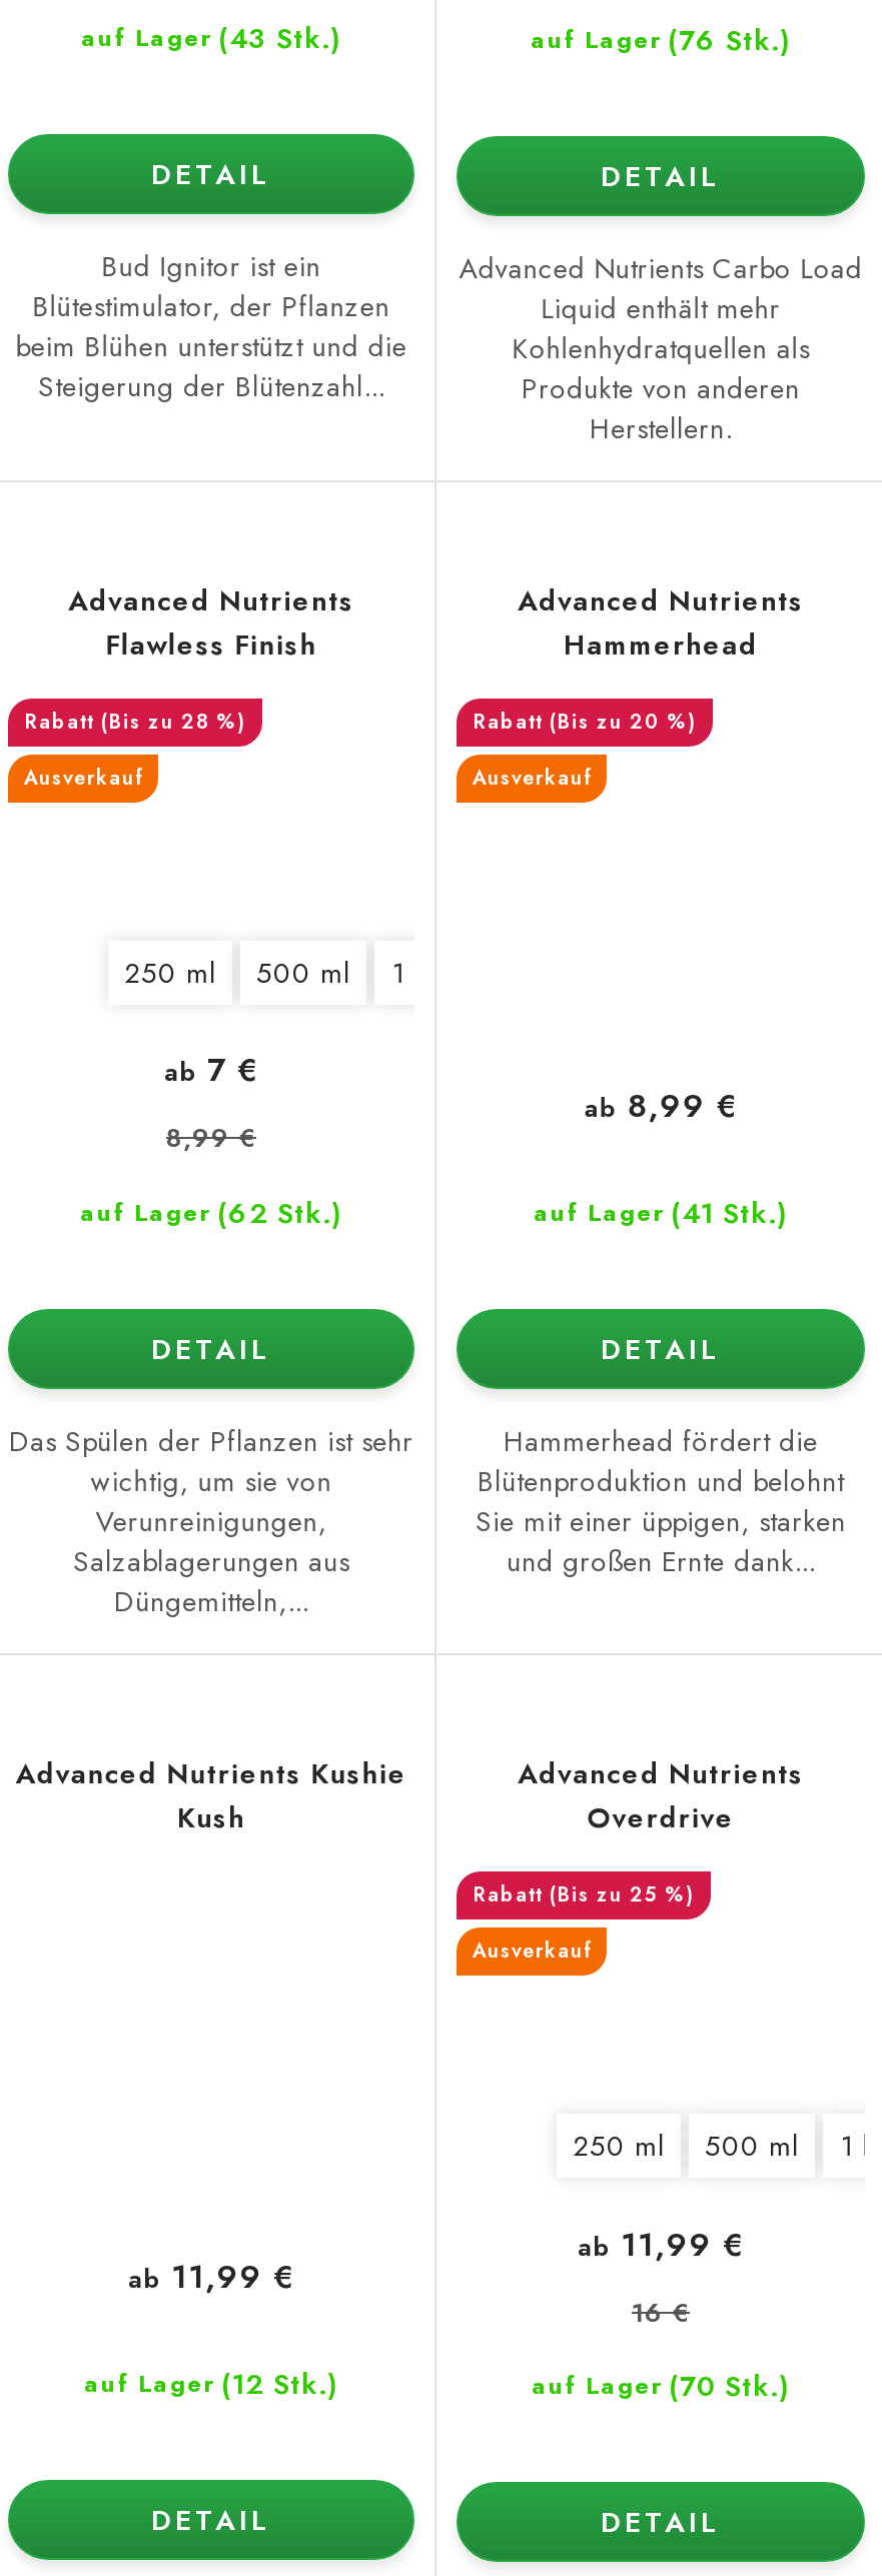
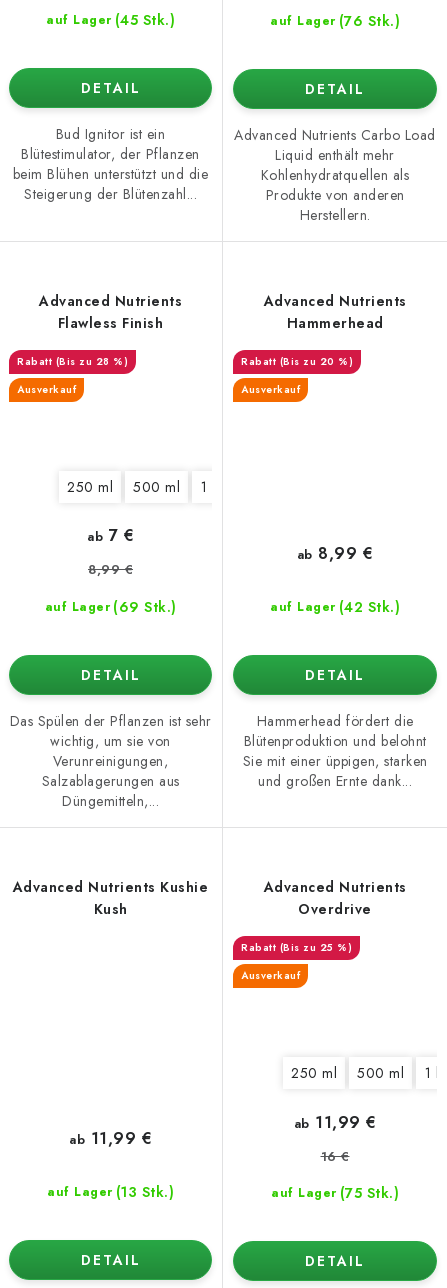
[81,19,341,59] auf Lager (43 Stk.) -> [46,10,175,30] auf Lager (45 Stk.)
[80,1192,342,1232] auf Lager (62 Stk.) -> [44,597,176,617] auf Lager (69 Stk.)
[534,1194,788,1234] auf Lager (41 Stk.) -> [270,597,400,617] auf Lager (42 Stk.)
[84,2364,338,2404] auf Lager (12 Stk.) -> [47,1182,174,1202] auf Lager (13 Stk.)
[532,2366,790,2406] auf Lager (70 Stk.) -> [271,1183,399,1203] auf Lager (75 Stk.)

